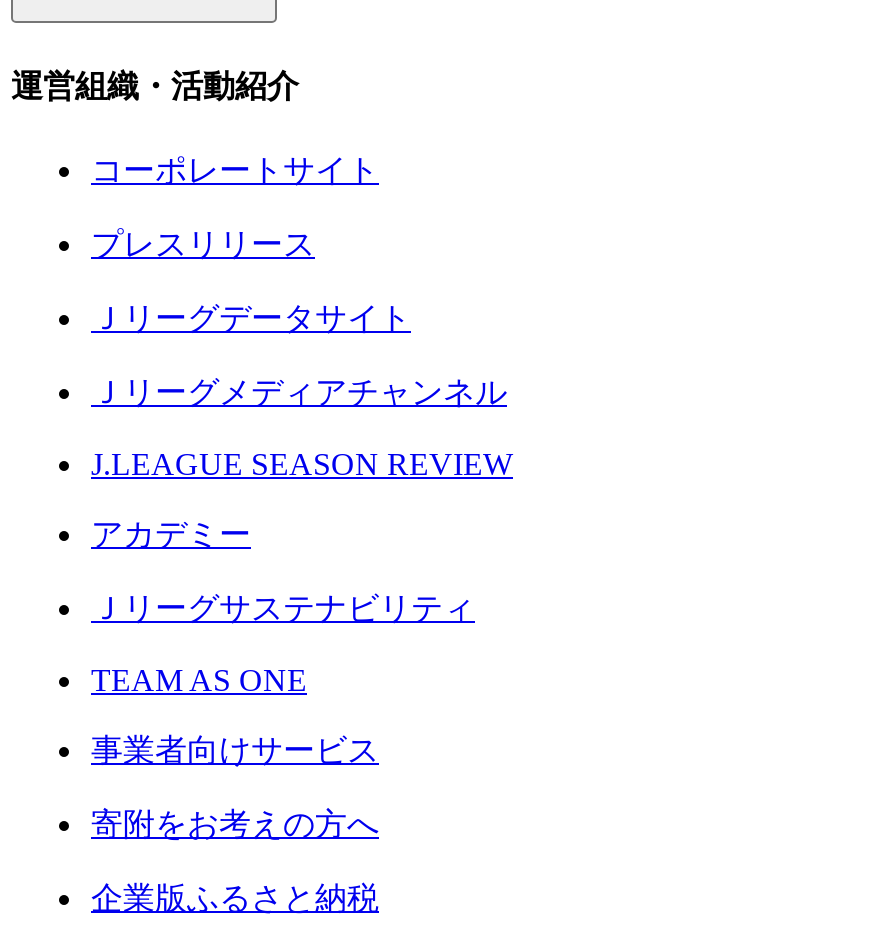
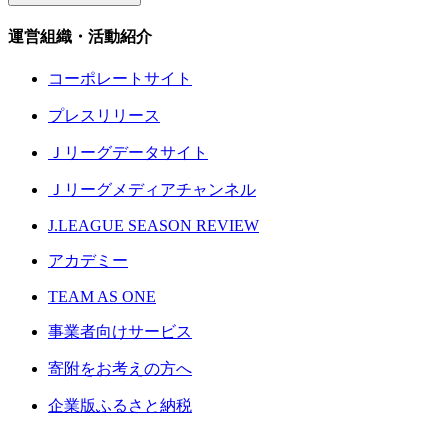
[91,590,475,624] Ｊリーグサステナビリティ -> none

